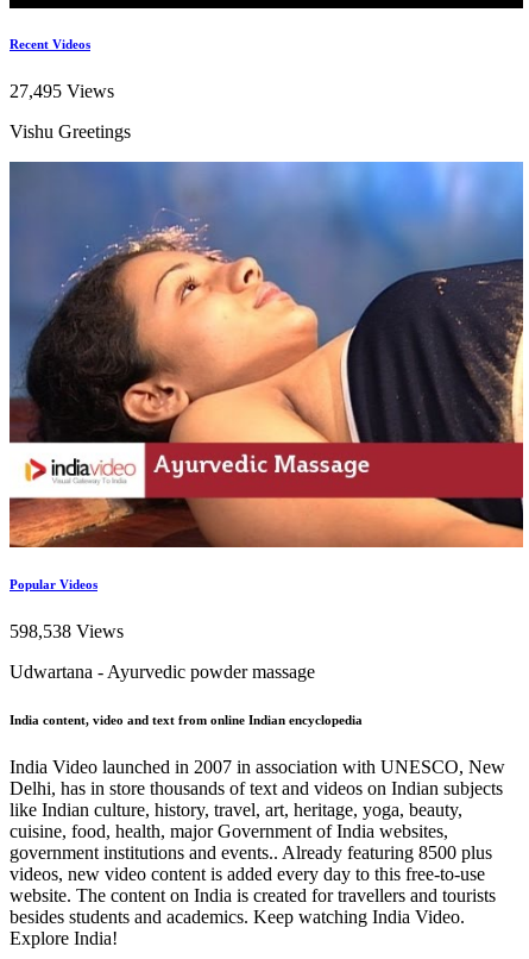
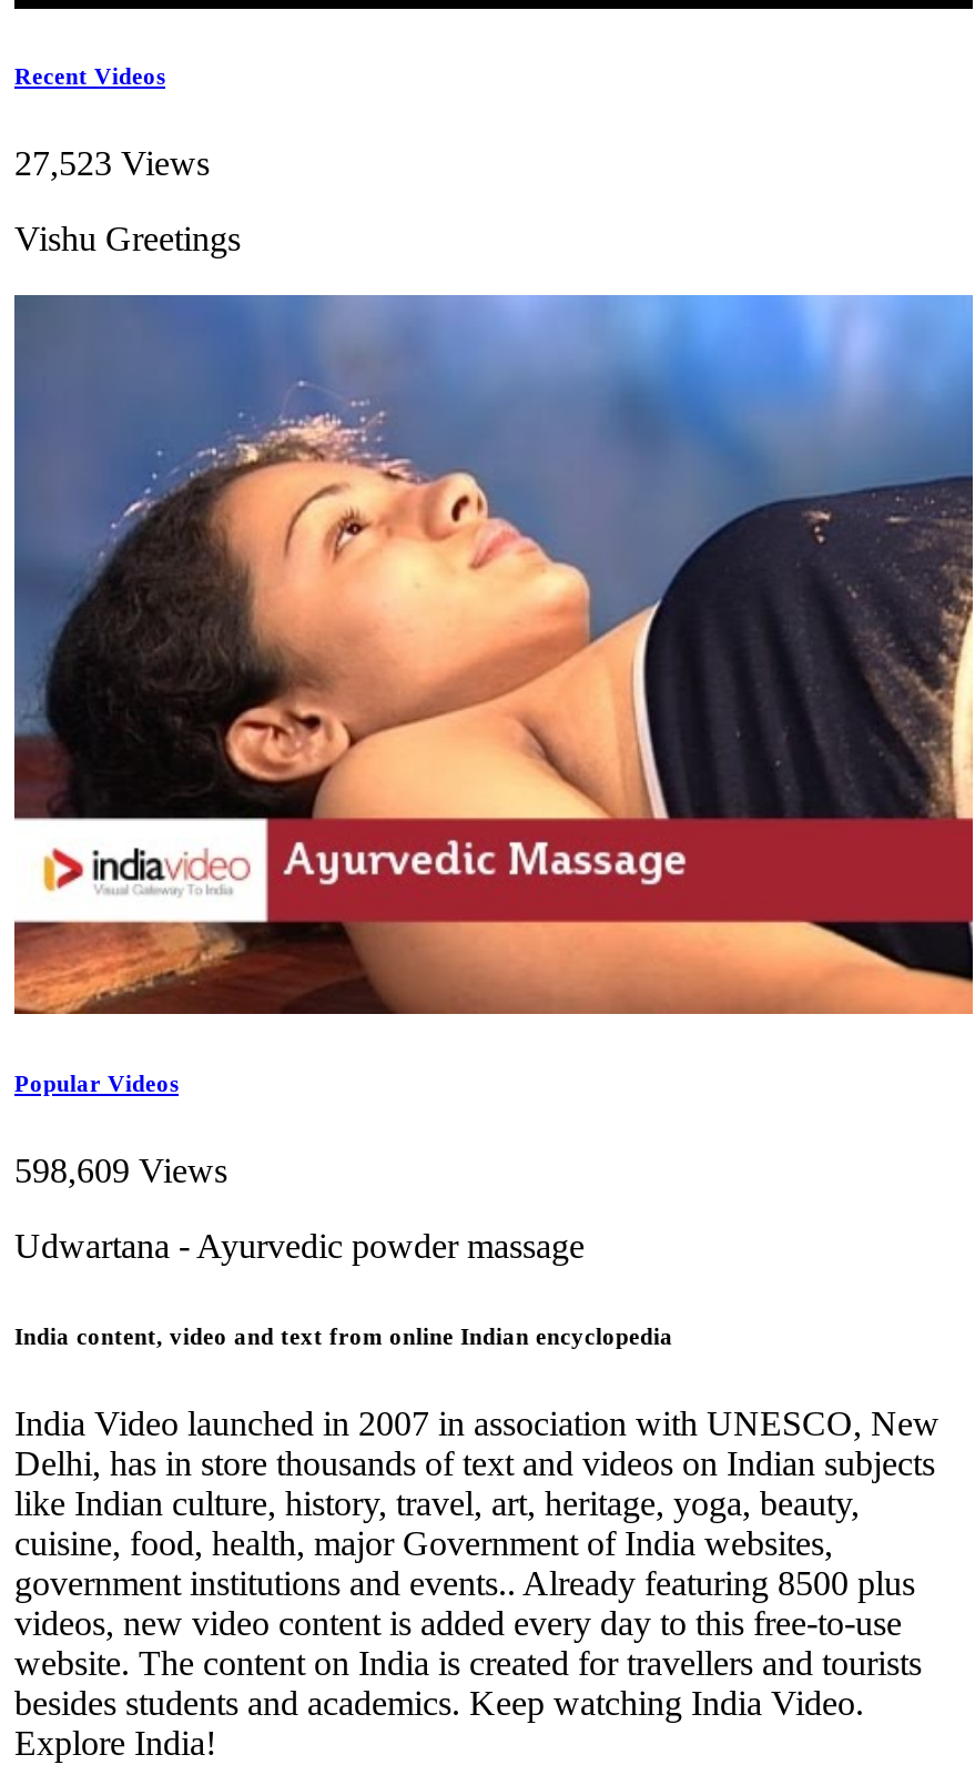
[10,81,114,102] 27,495 Views -> [14,145,210,183] 27,523 Views
[10,622,124,642] 598,538 Views -> [14,1152,227,1190] 598,609 Views

